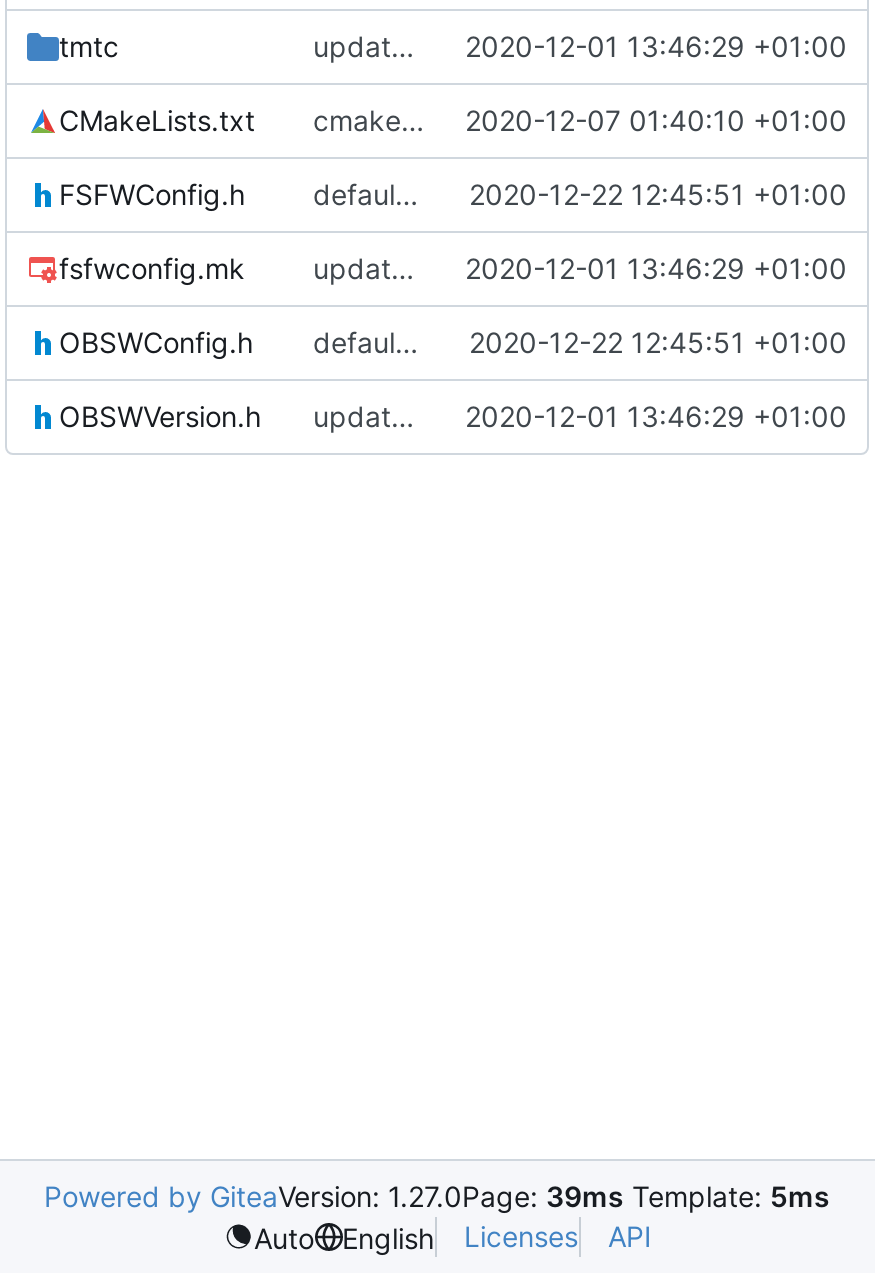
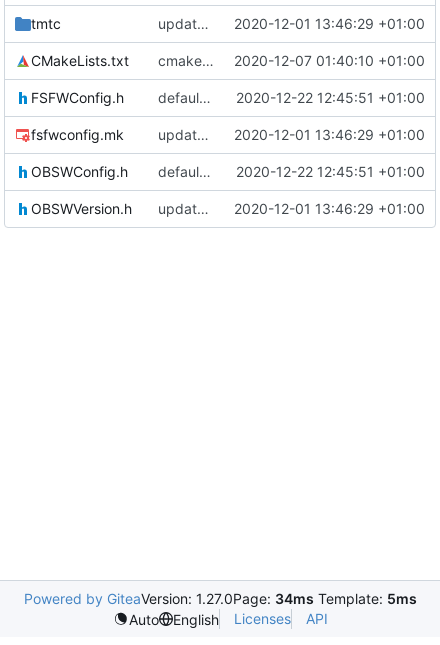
[44,1179,830,1213] Powered by GiteaVersion: 1.27.0Page: 39ms Template: 5ms -> [23,590,416,607] Powered by GiteaVersion: 1.27.0Page: 34ms Template: 5ms

